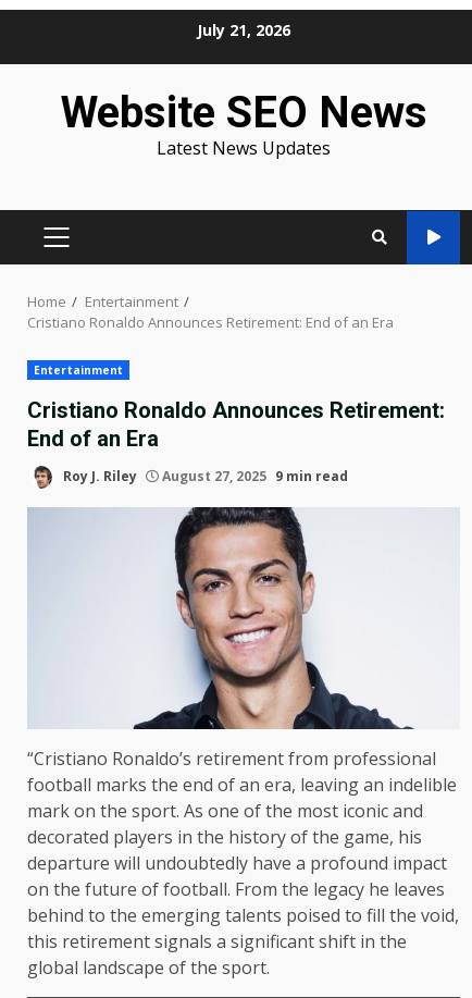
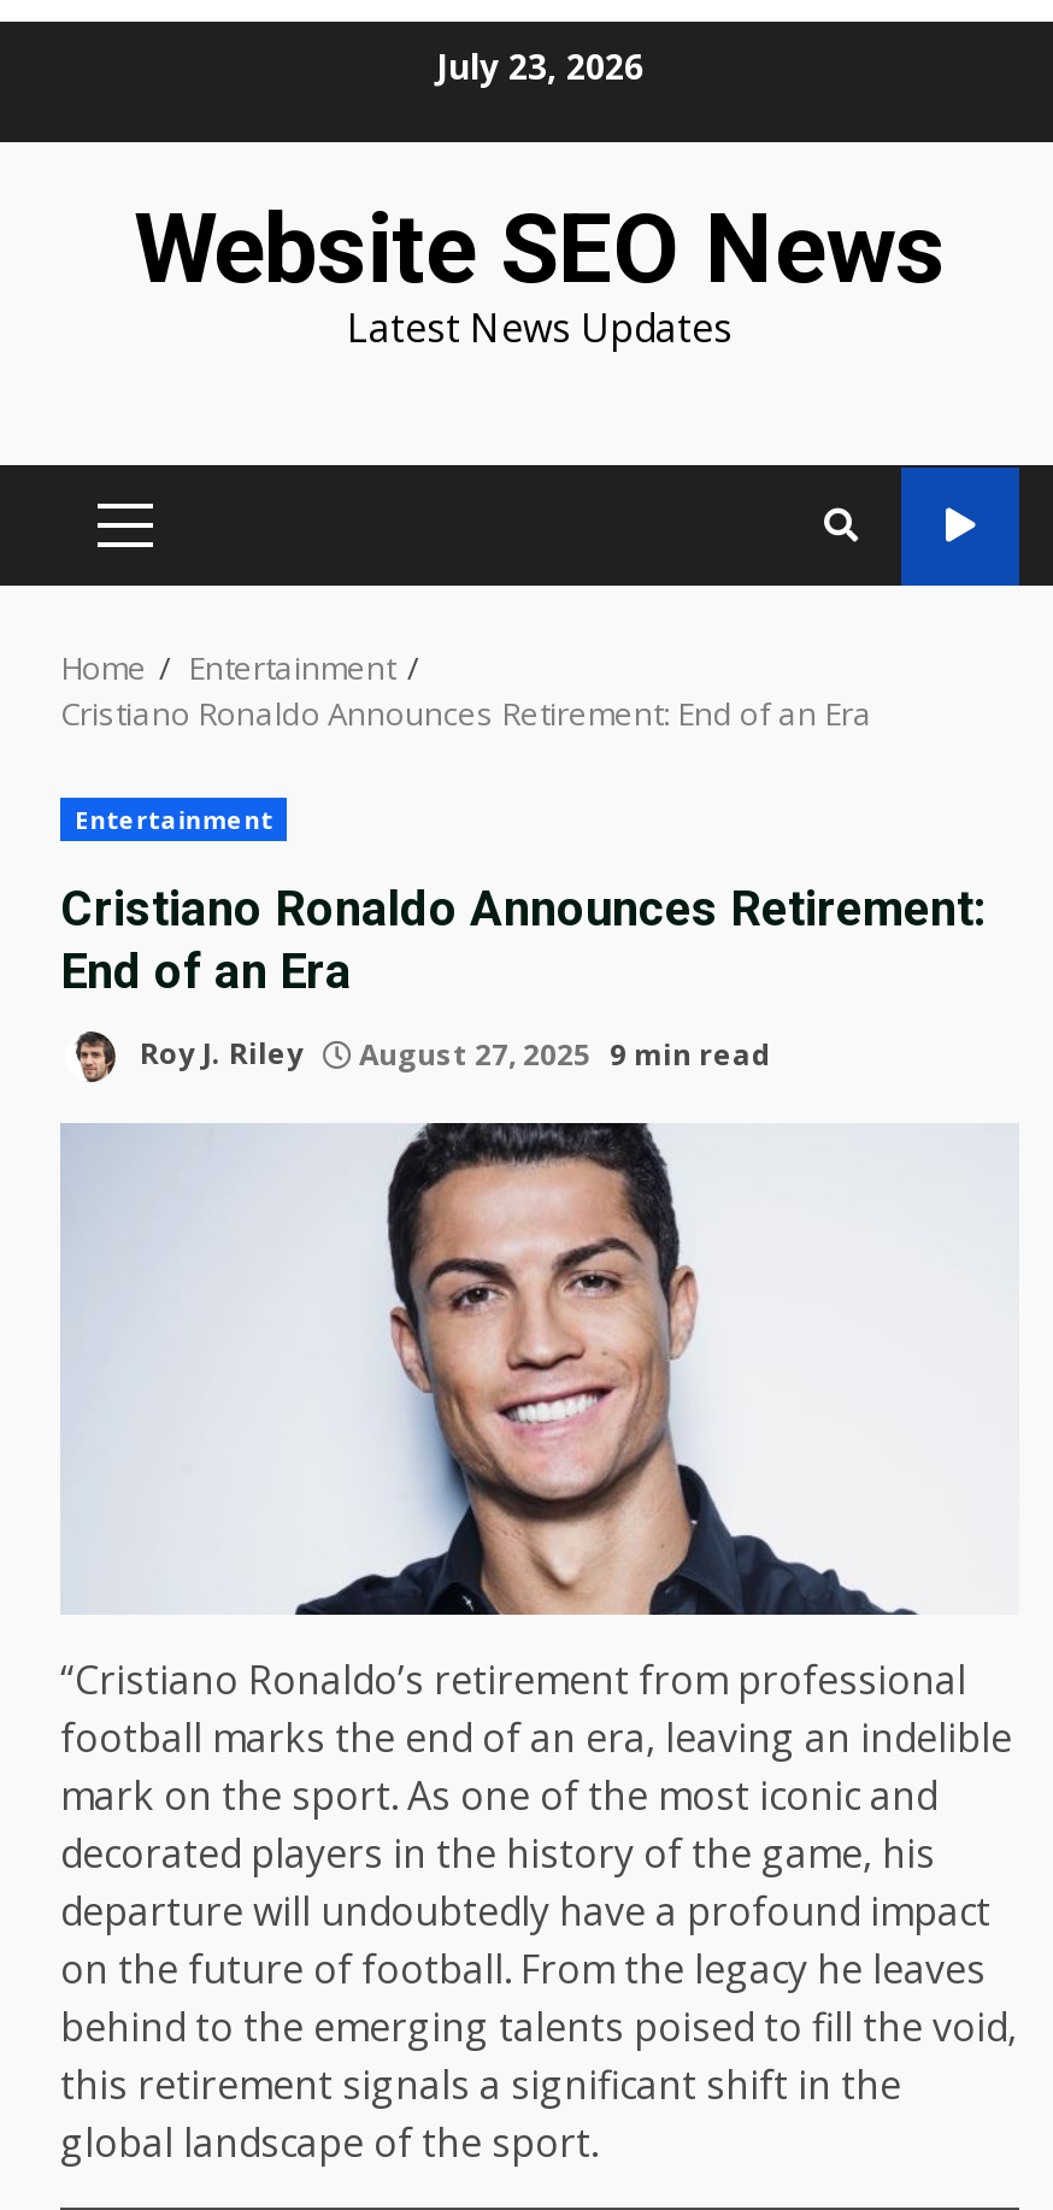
[197,19,290,40] July 21, 2026 -> [436,42,643,88] July 23, 2026

